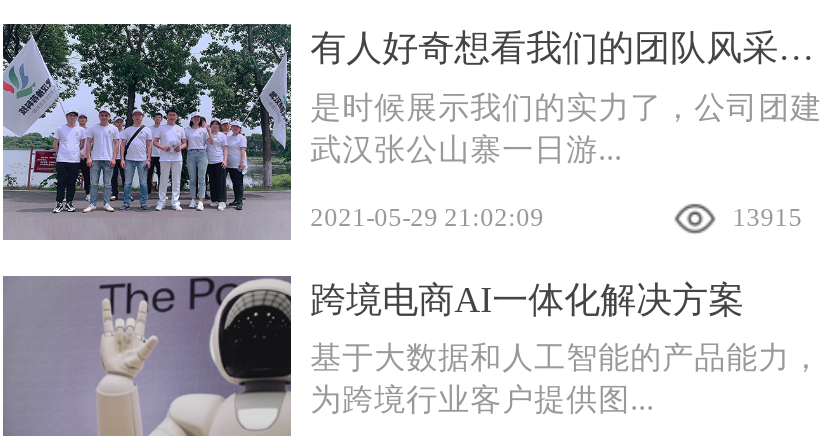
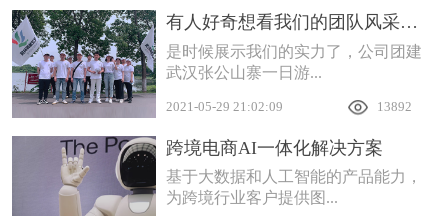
[733,202,803,232] 13915 -> [377,99,412,114] 13892

